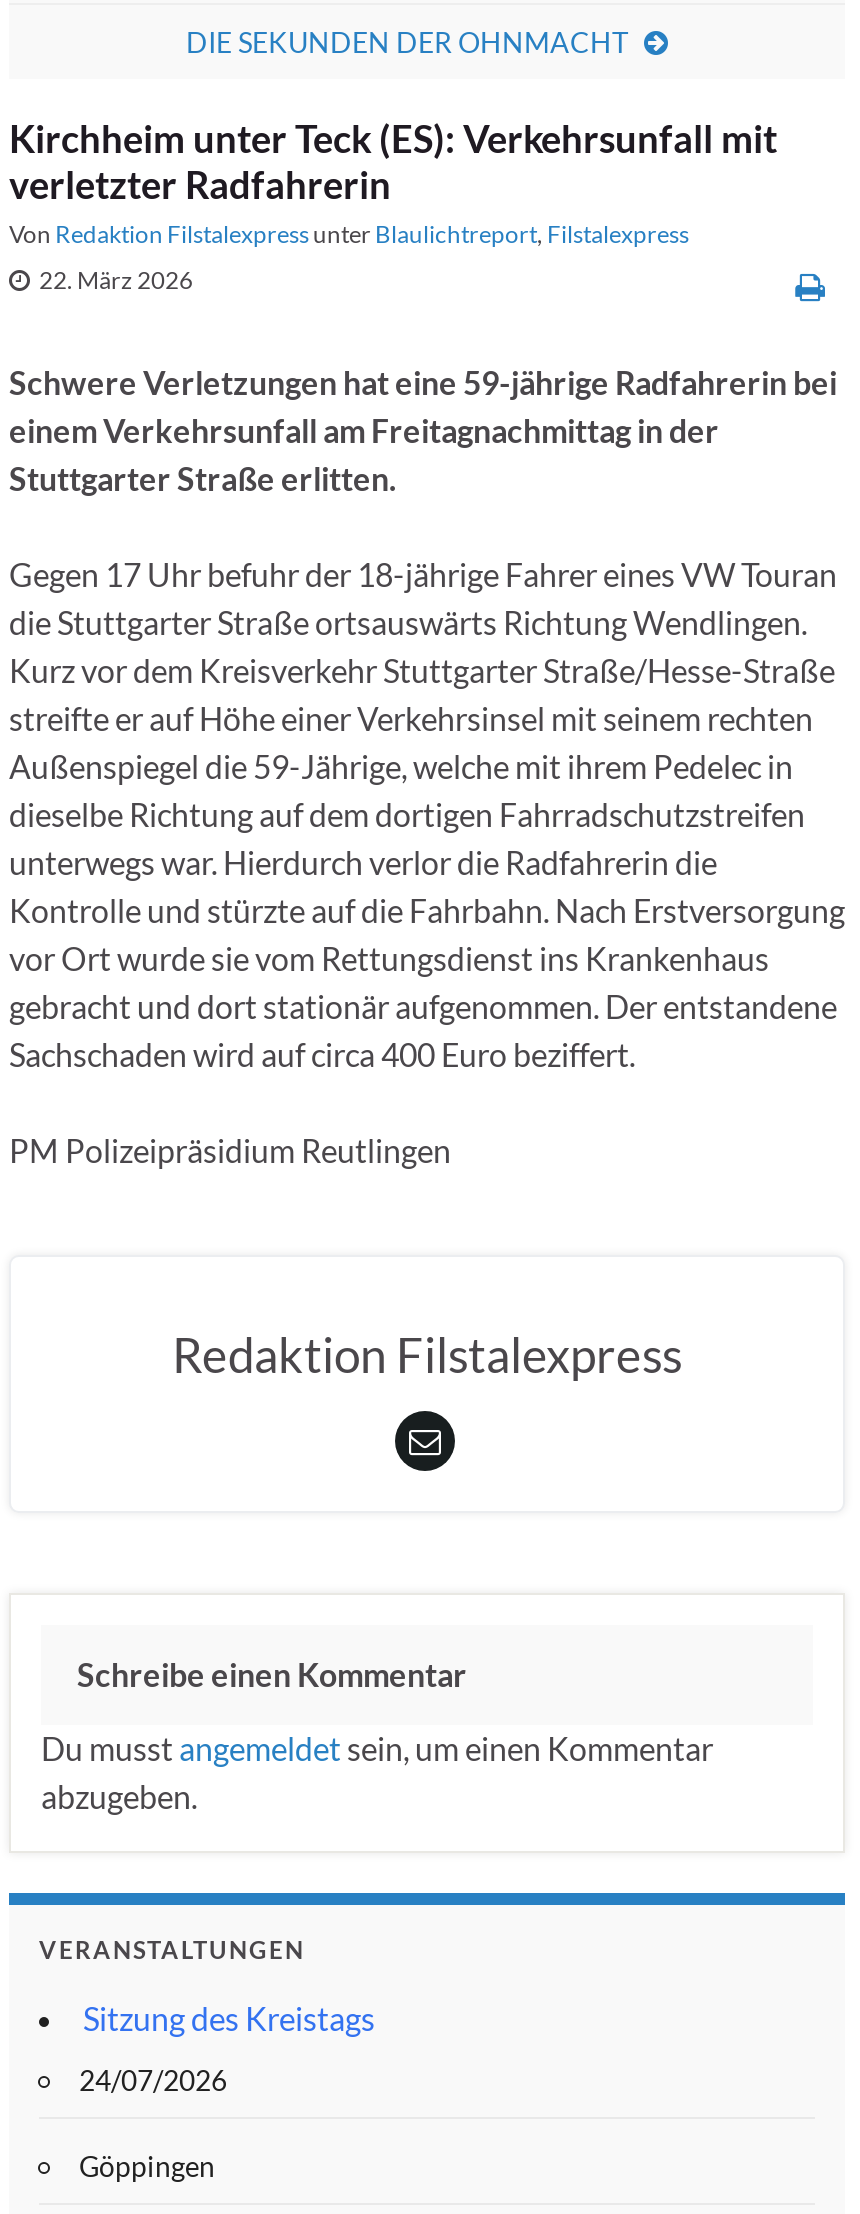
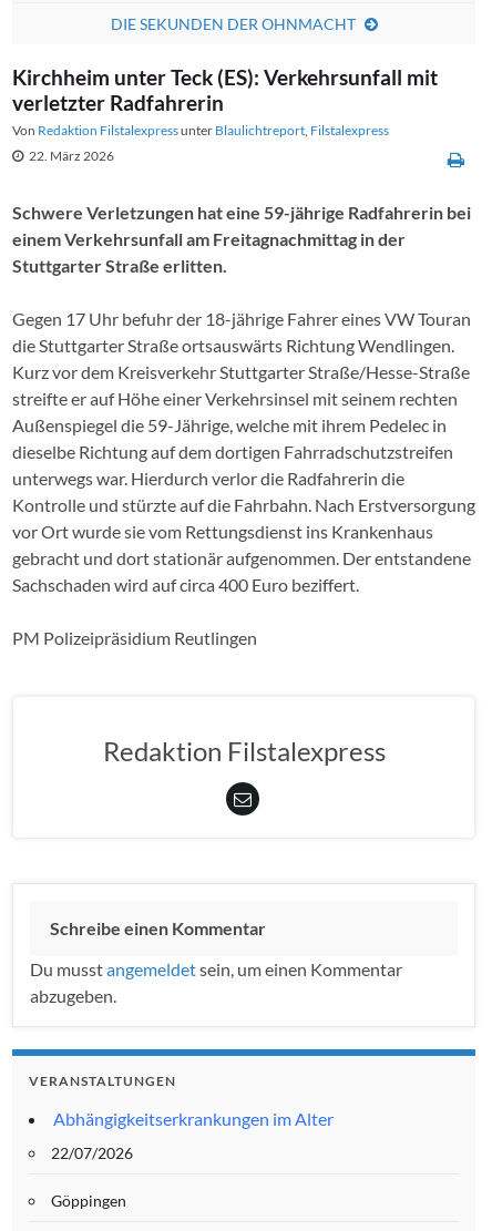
[83,1999,375,2037] Sitzung des Kreistags -> [53,1108,334,1129] Abhängigkeitserkrankungen im Alter
[79,2063,227,2097] 24/07/2026 -> [51,1144,133,1162] 22/07/2026

